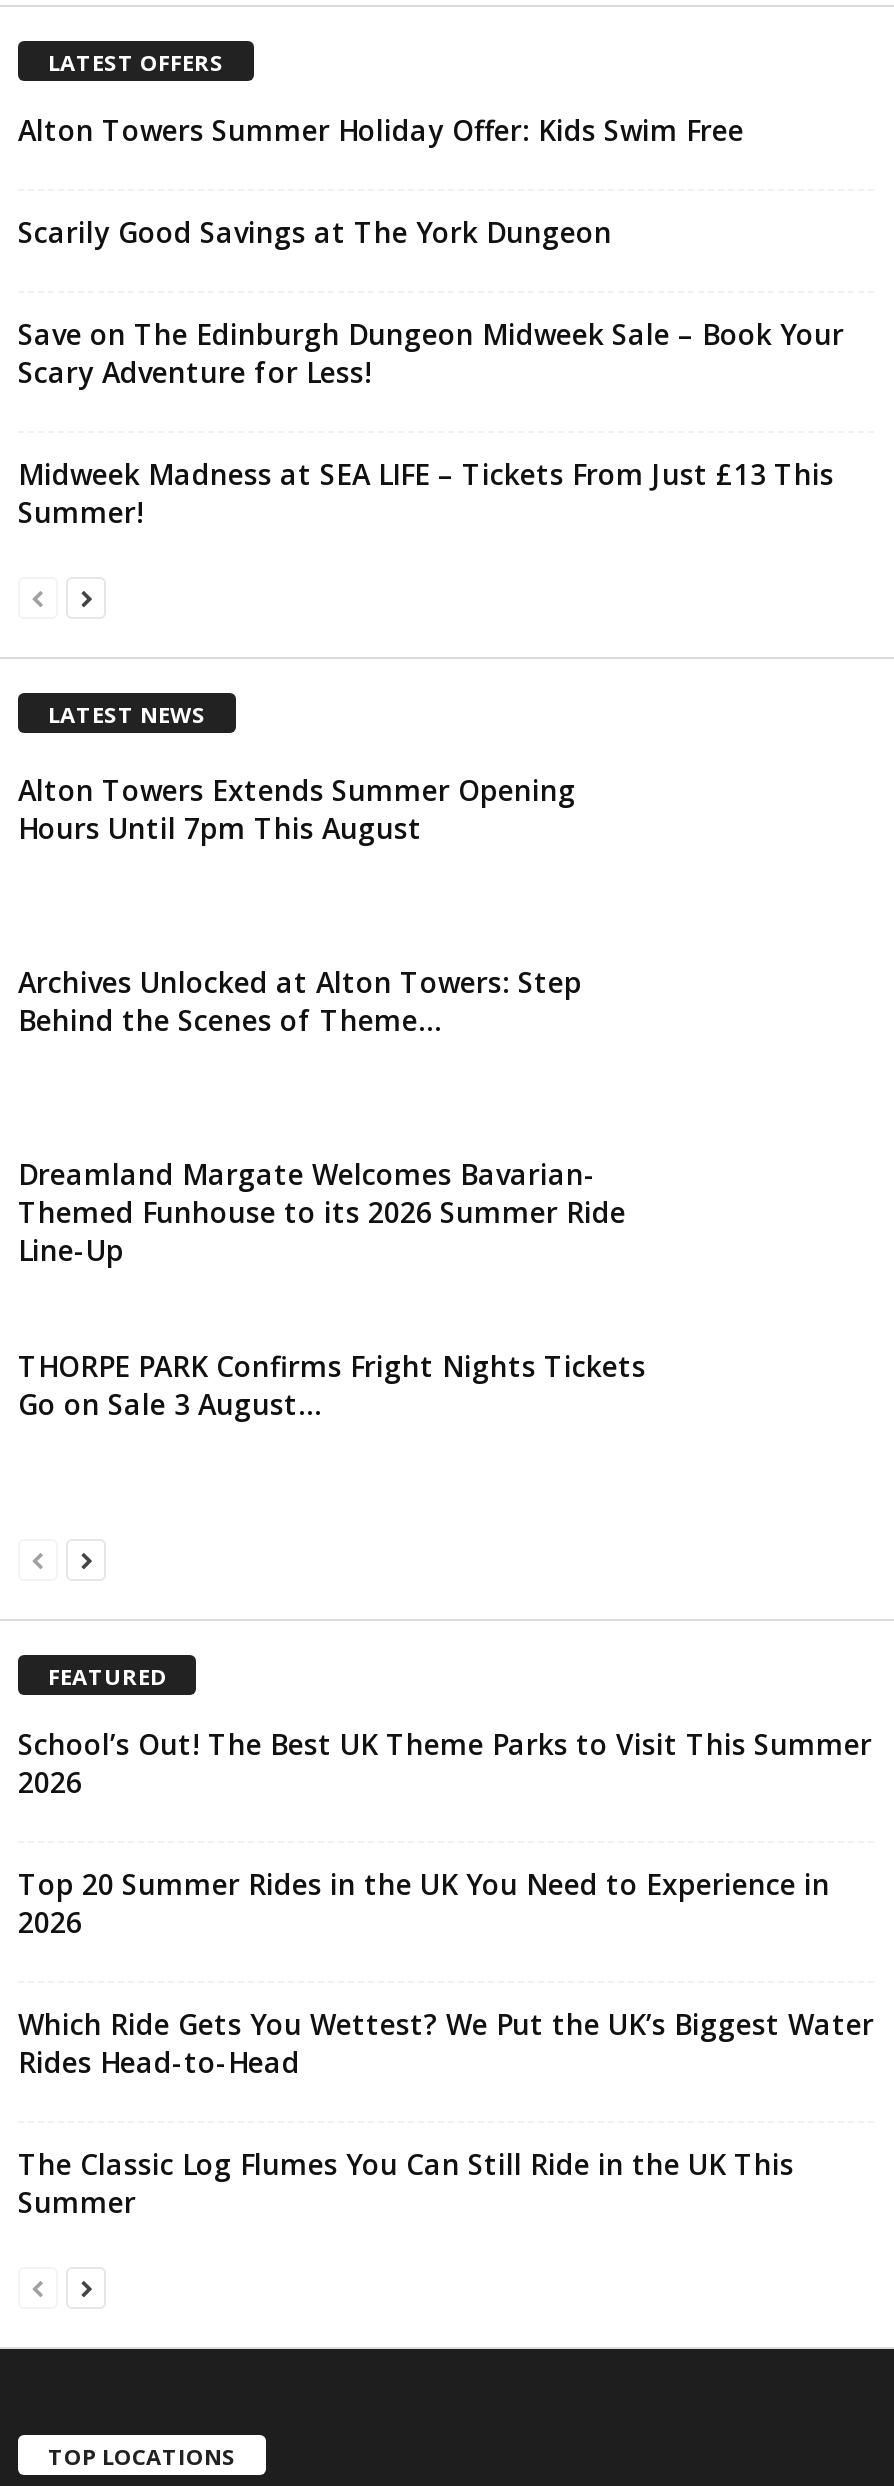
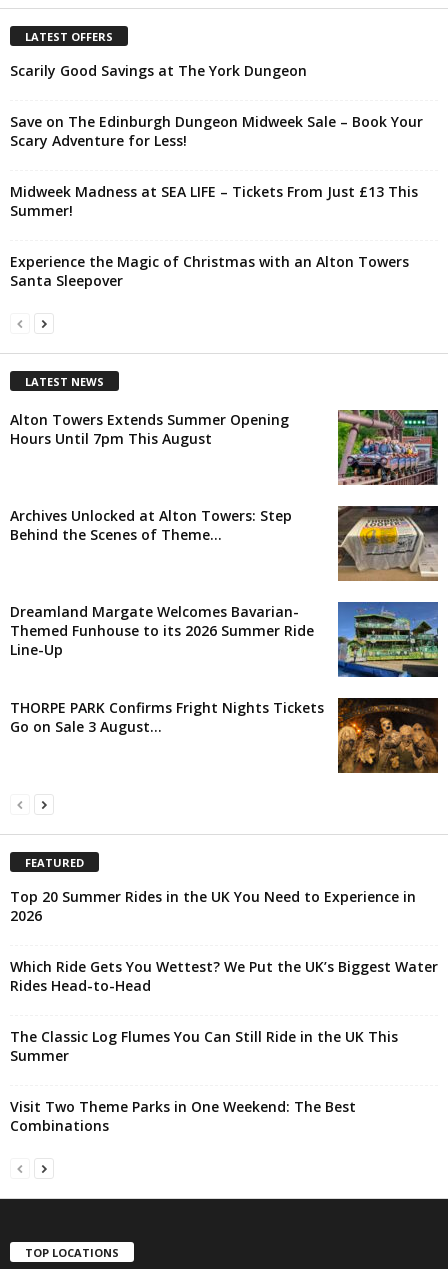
[18,111,744,149] Alton Towers Summer Holiday Offer: Kids Swim Free -> none
moved [18,213,844,531] -> [10,61,423,220]: Scarily Good Savings at The York Dungeon | Save on The Edinburgh Dungeon Midweek Sale – Book Your | Scary Adventure for Less! | Midweek Madness at SEA LIFE – Tickets From Just £13 This | Summer!
none -> [10,252,409,290] Experience the Magic of Christmas with an Alton Towers | Santa Sleepover
none -> [337,409,439,486] [image]
none -> [337,505,439,582] [image]
none -> [337,601,439,678] [image]
none -> [337,697,439,774] [image]
[18,1725,872,1801] School’s Out! The Best UK Theme Parks to Visit This Summer | 2026 -> none
moved [18,1865,874,2221] -> [10,887,438,1065]: Top 20 Summer Rides in the UK You Need to Experience in | 2026 | Which Ride Gets You Wettest? We Put the UK’s Biggest Water | Rides Head-to-Head | The Classic Log Flumes You Can Still Ride in the UK This | Summer
none -> [10,1097,356,1135] Visit Two Theme Parks in One Weekend: The Best | Combinations

